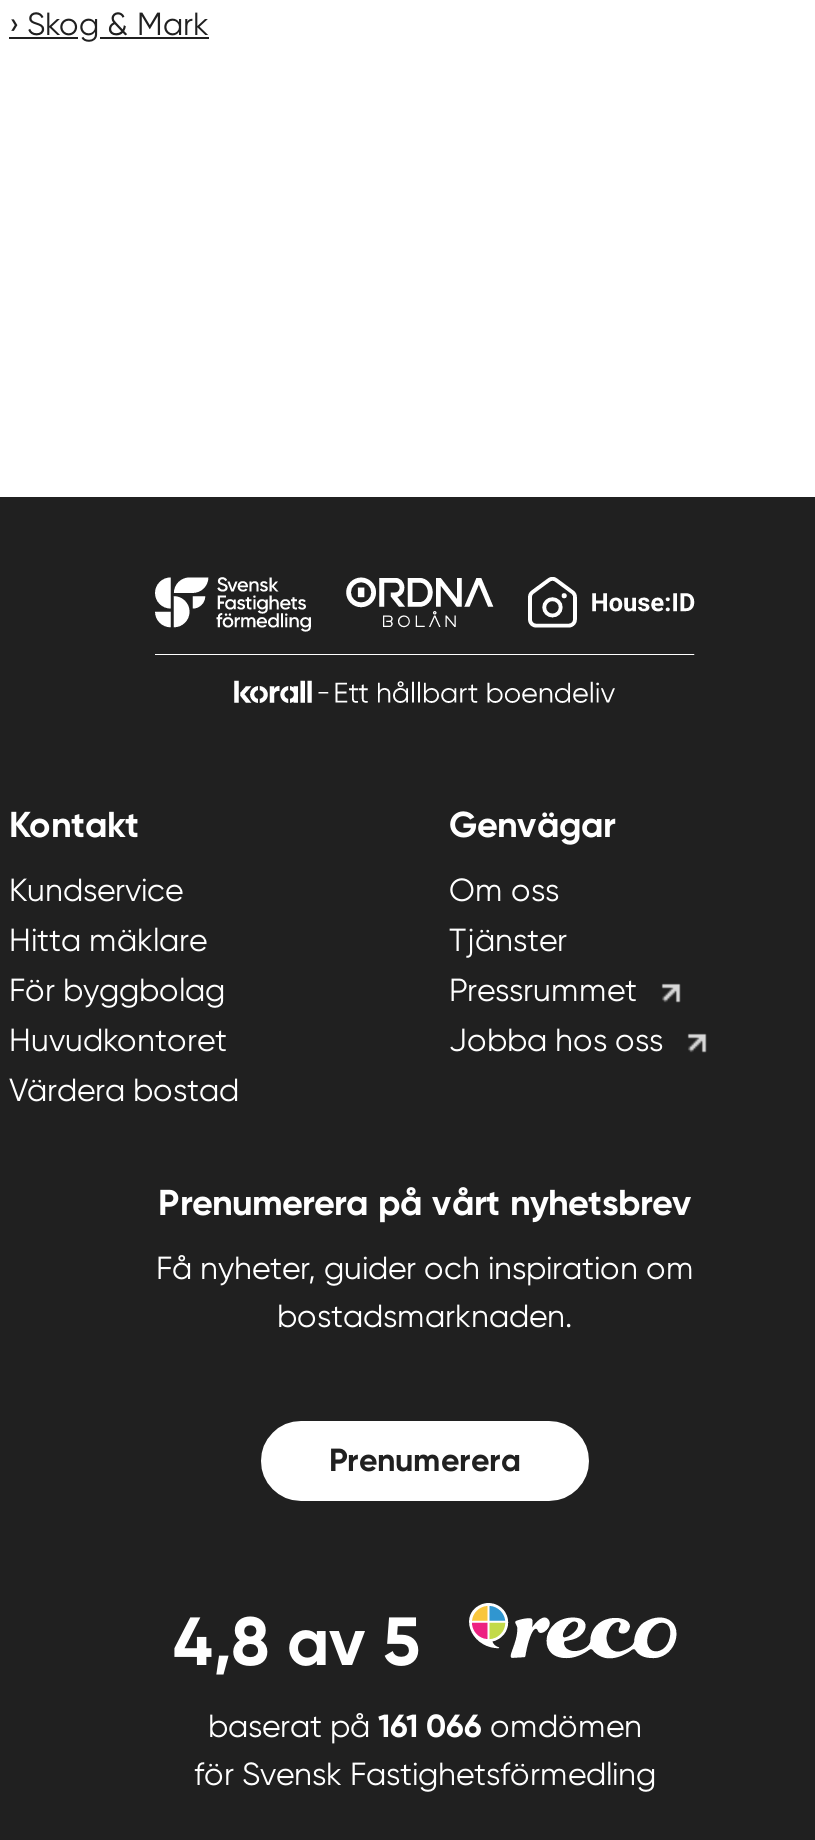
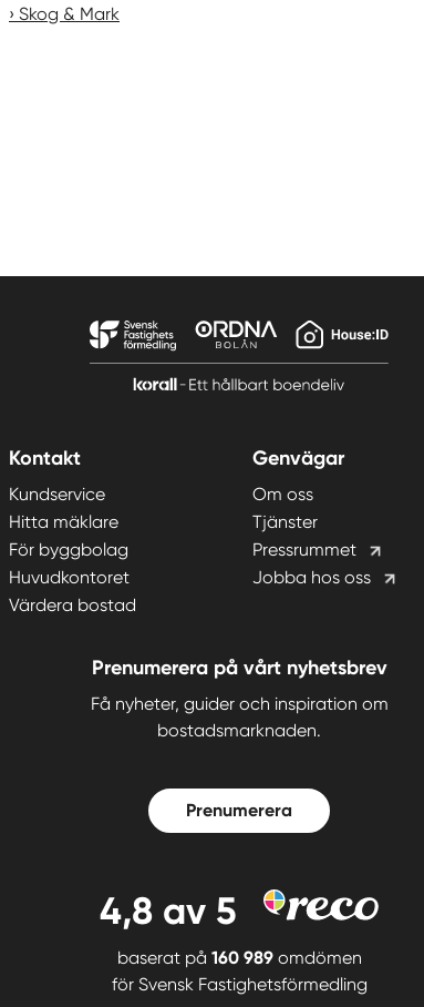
[208,1708,642,1746] baserat på 161 066 omdömen -> [117,947,361,968] baserat på 160 989 omdömen

